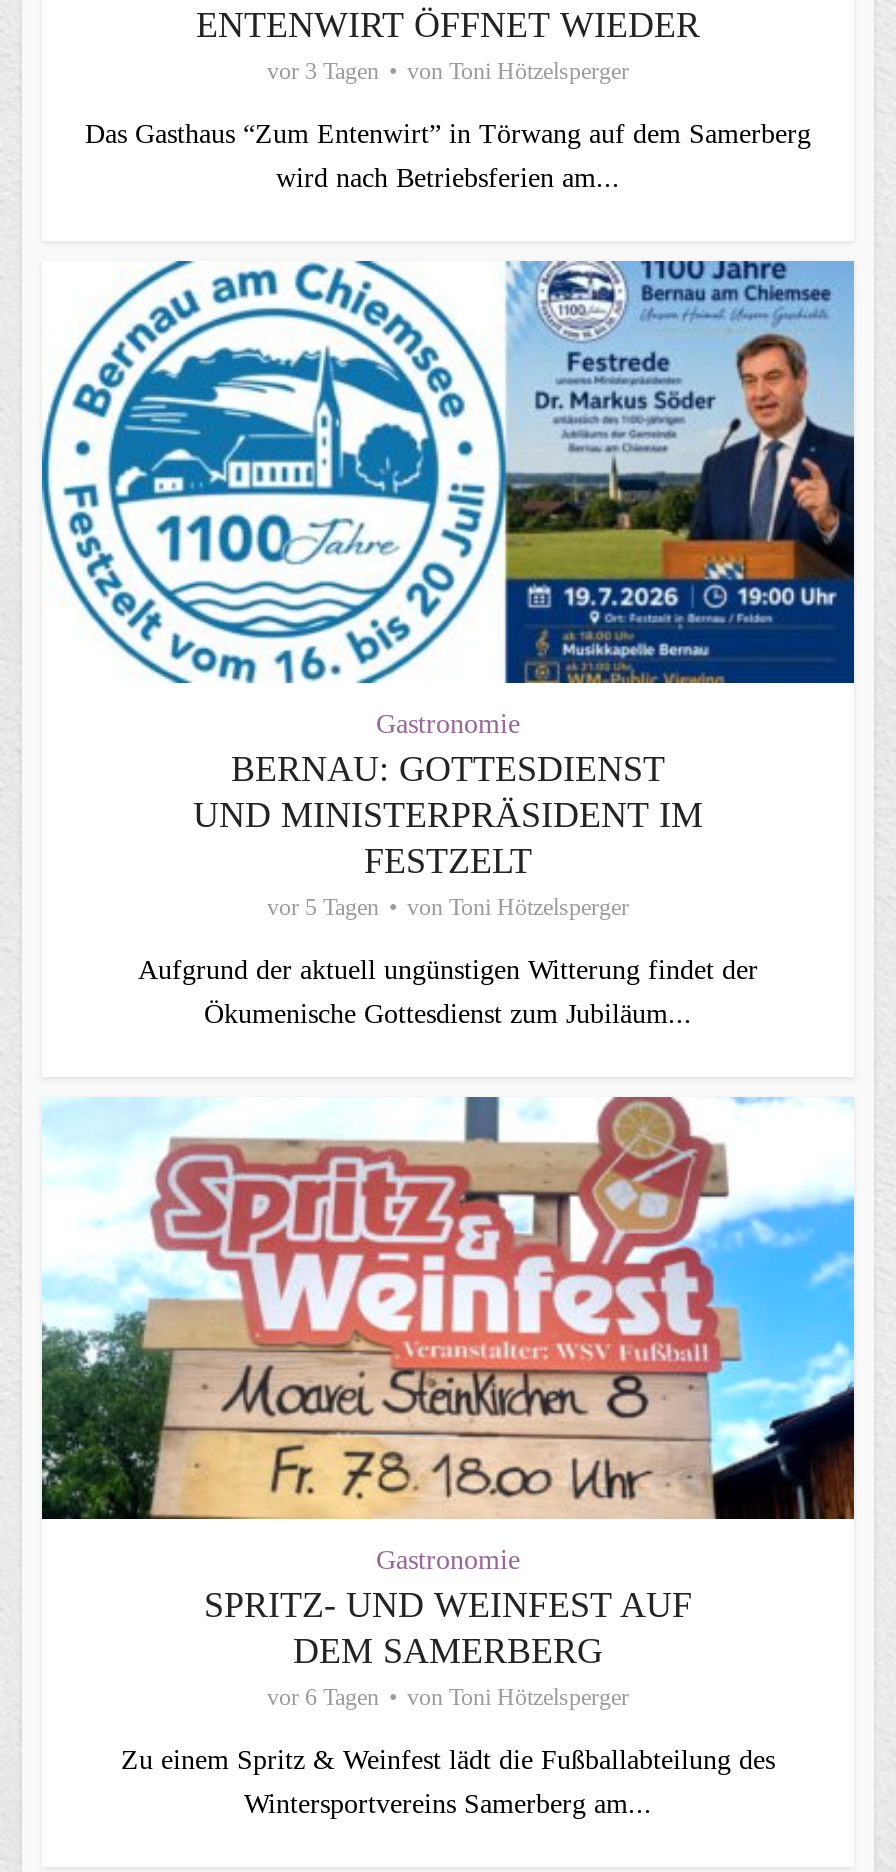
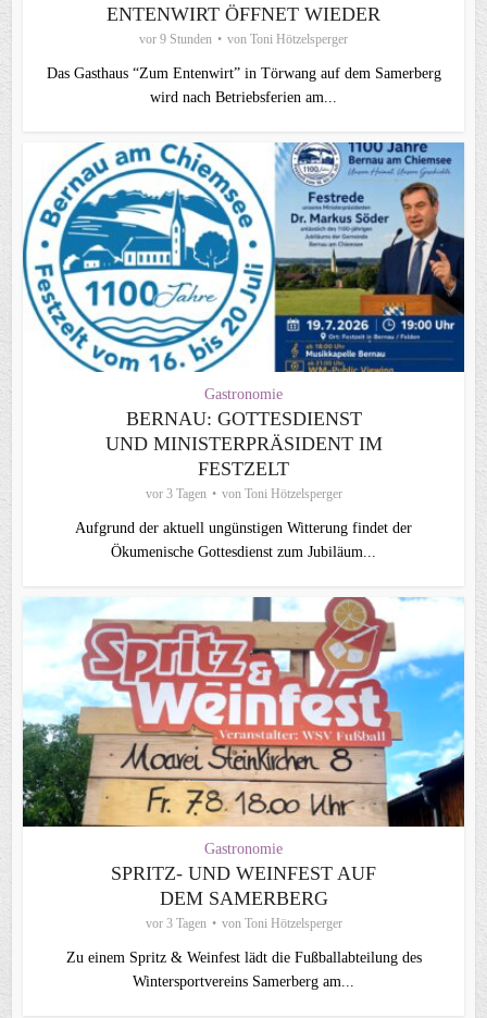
[267,58,629,86] vor 3 Tagen von Toni Hötzelsperger -> [139,31,348,47] vor 9 Stunden von Toni Hötzelsperger
[267,894,629,922] vor 5 Tagen von Toni Hötzelsperger -> [145,486,342,501] vor 3 Tagen von Toni Hötzelsperger
[267,1683,629,1711] vor 6 Tagen von Toni Hötzelsperger -> [145,915,342,931] vor 3 Tagen von Toni Hötzelsperger

